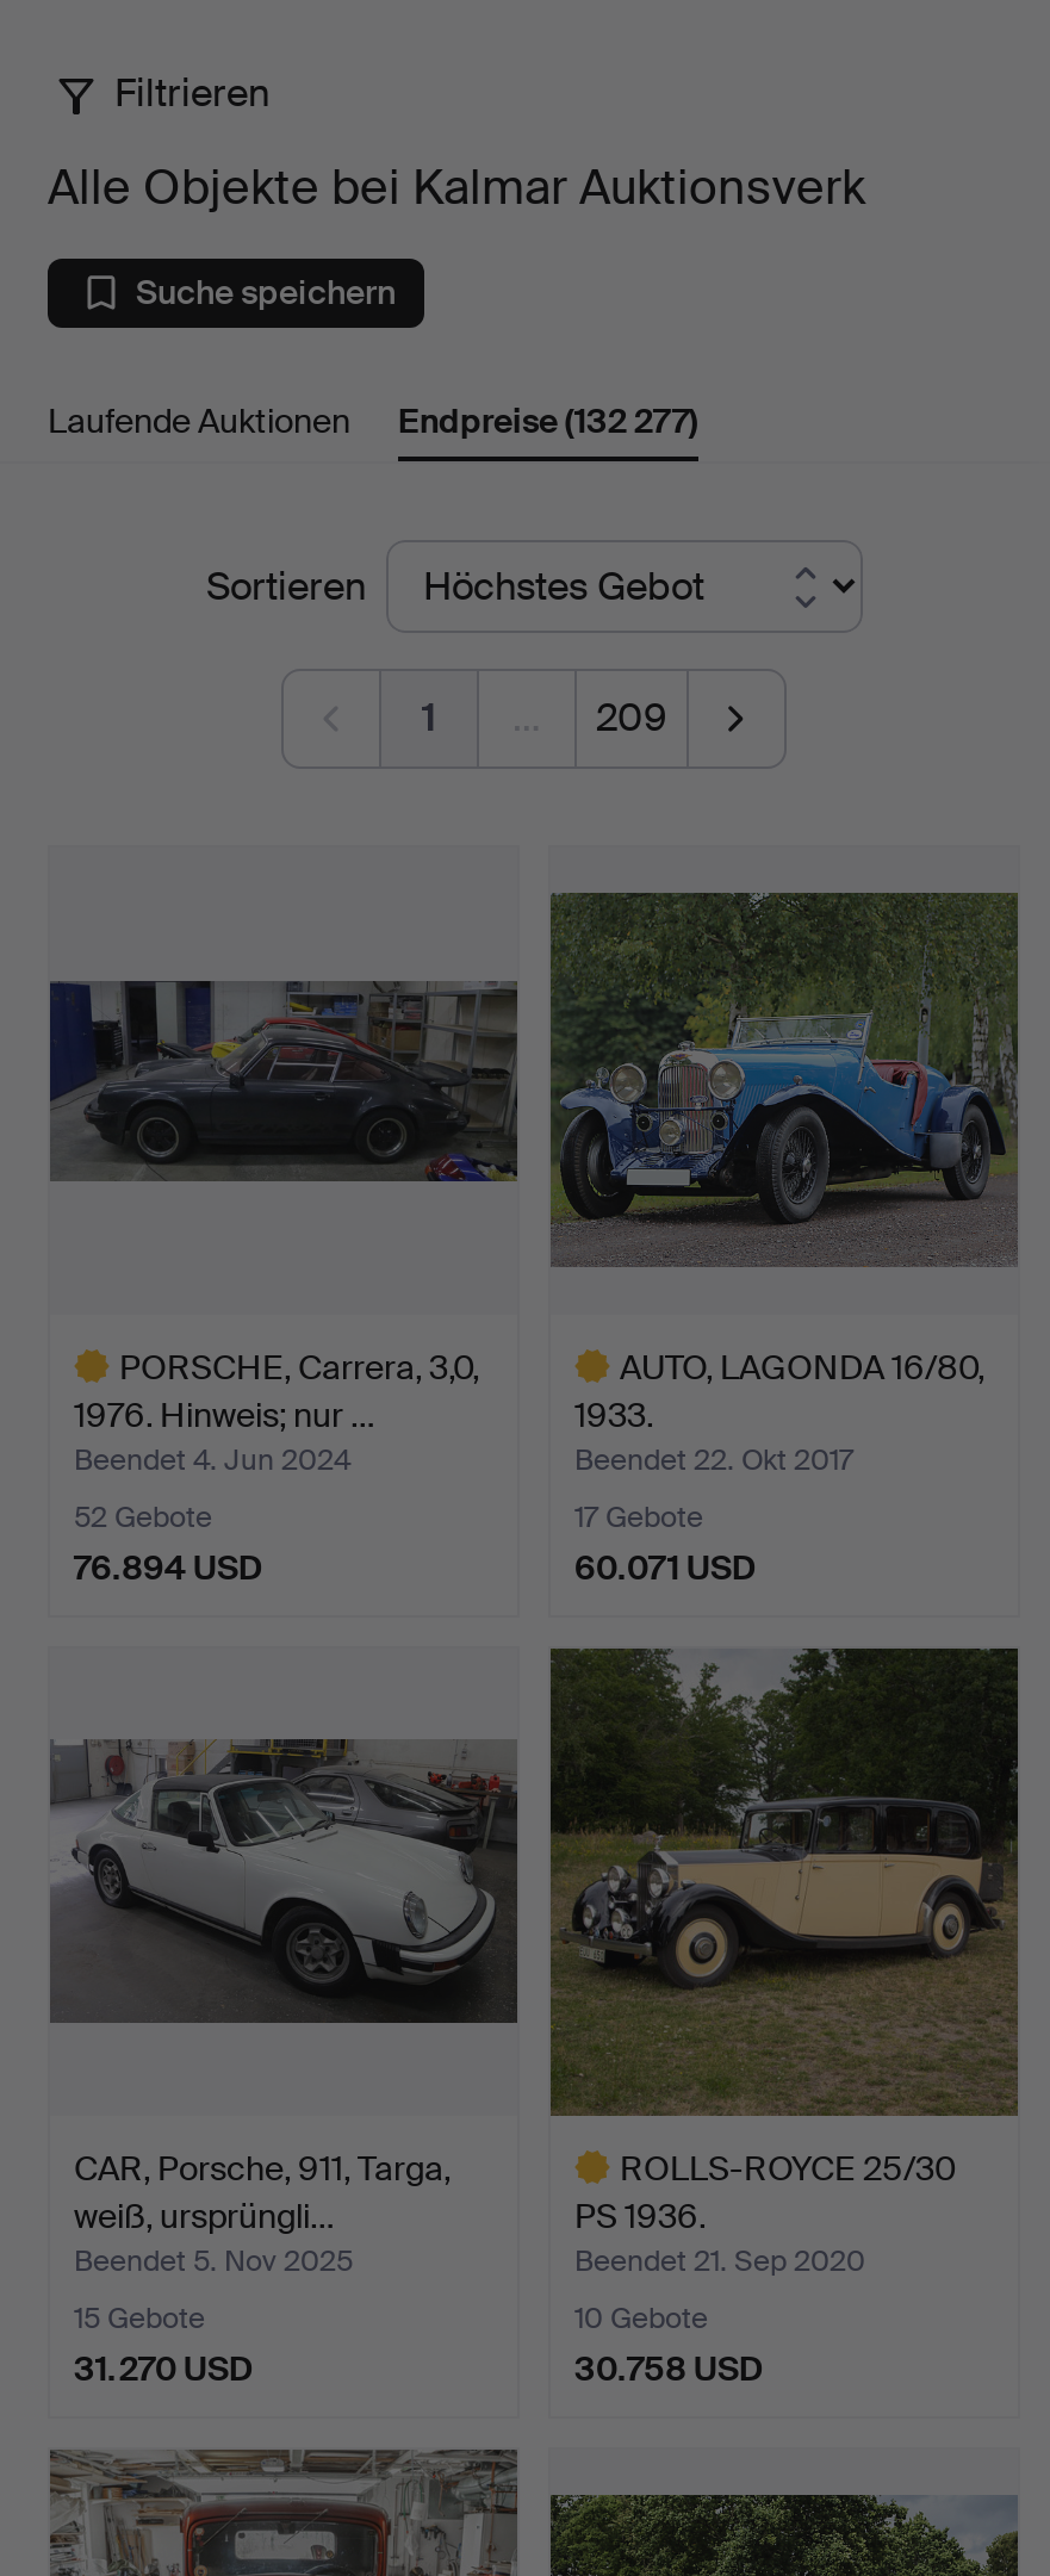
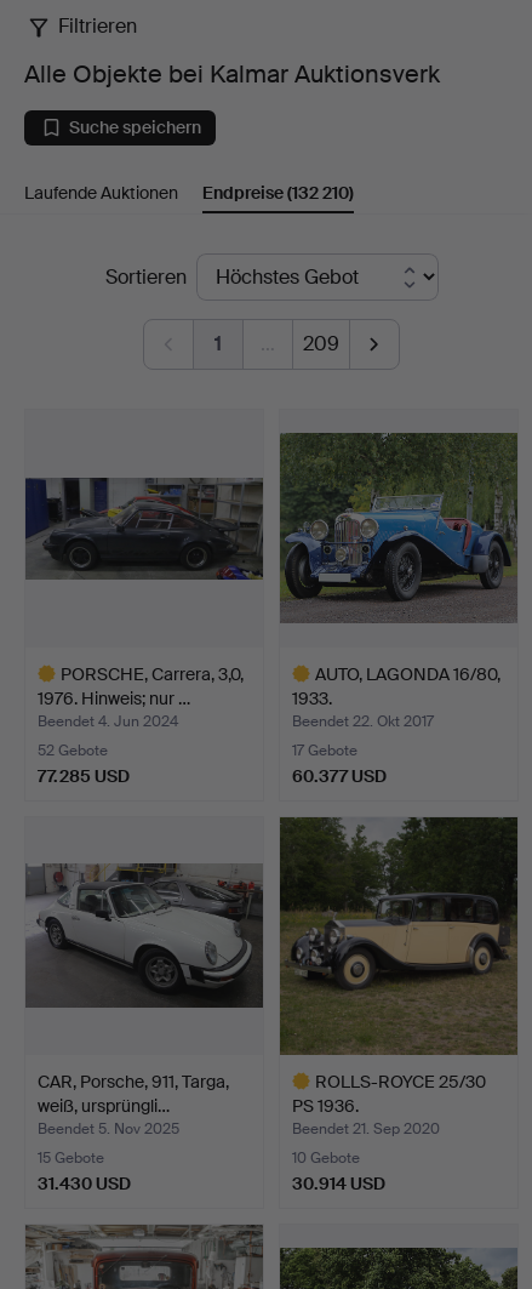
[398,399,698,442] Endpreise(132 277) -> [202,182,354,203] Endpreise(132 210)
[74,1545,262,1588] 76.894 USD -> [38,765,130,787] 77.285 USD
[574,1545,756,1588] 60.071 USD -> [292,765,387,787] 60.377 USD
[74,2346,253,2389] 31.270 USD -> [38,1172,131,1194] 31.430 USD
[574,2346,763,2389] 30.758 USD -> [292,1172,385,1194] 30.914 USD

